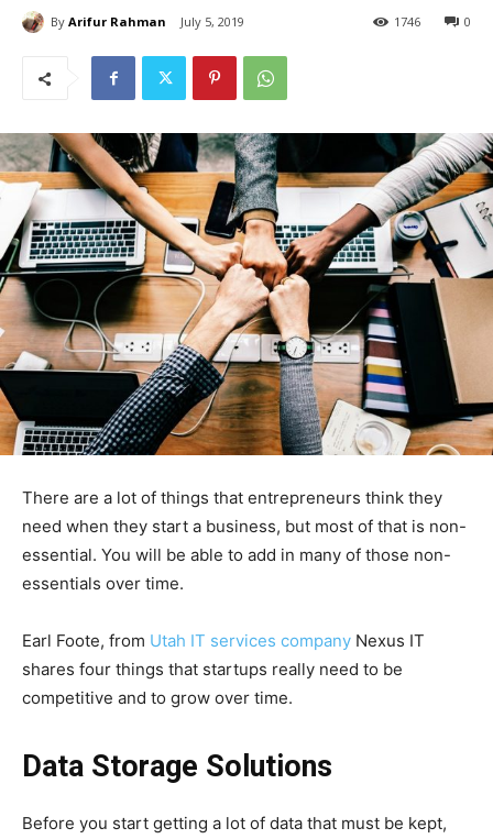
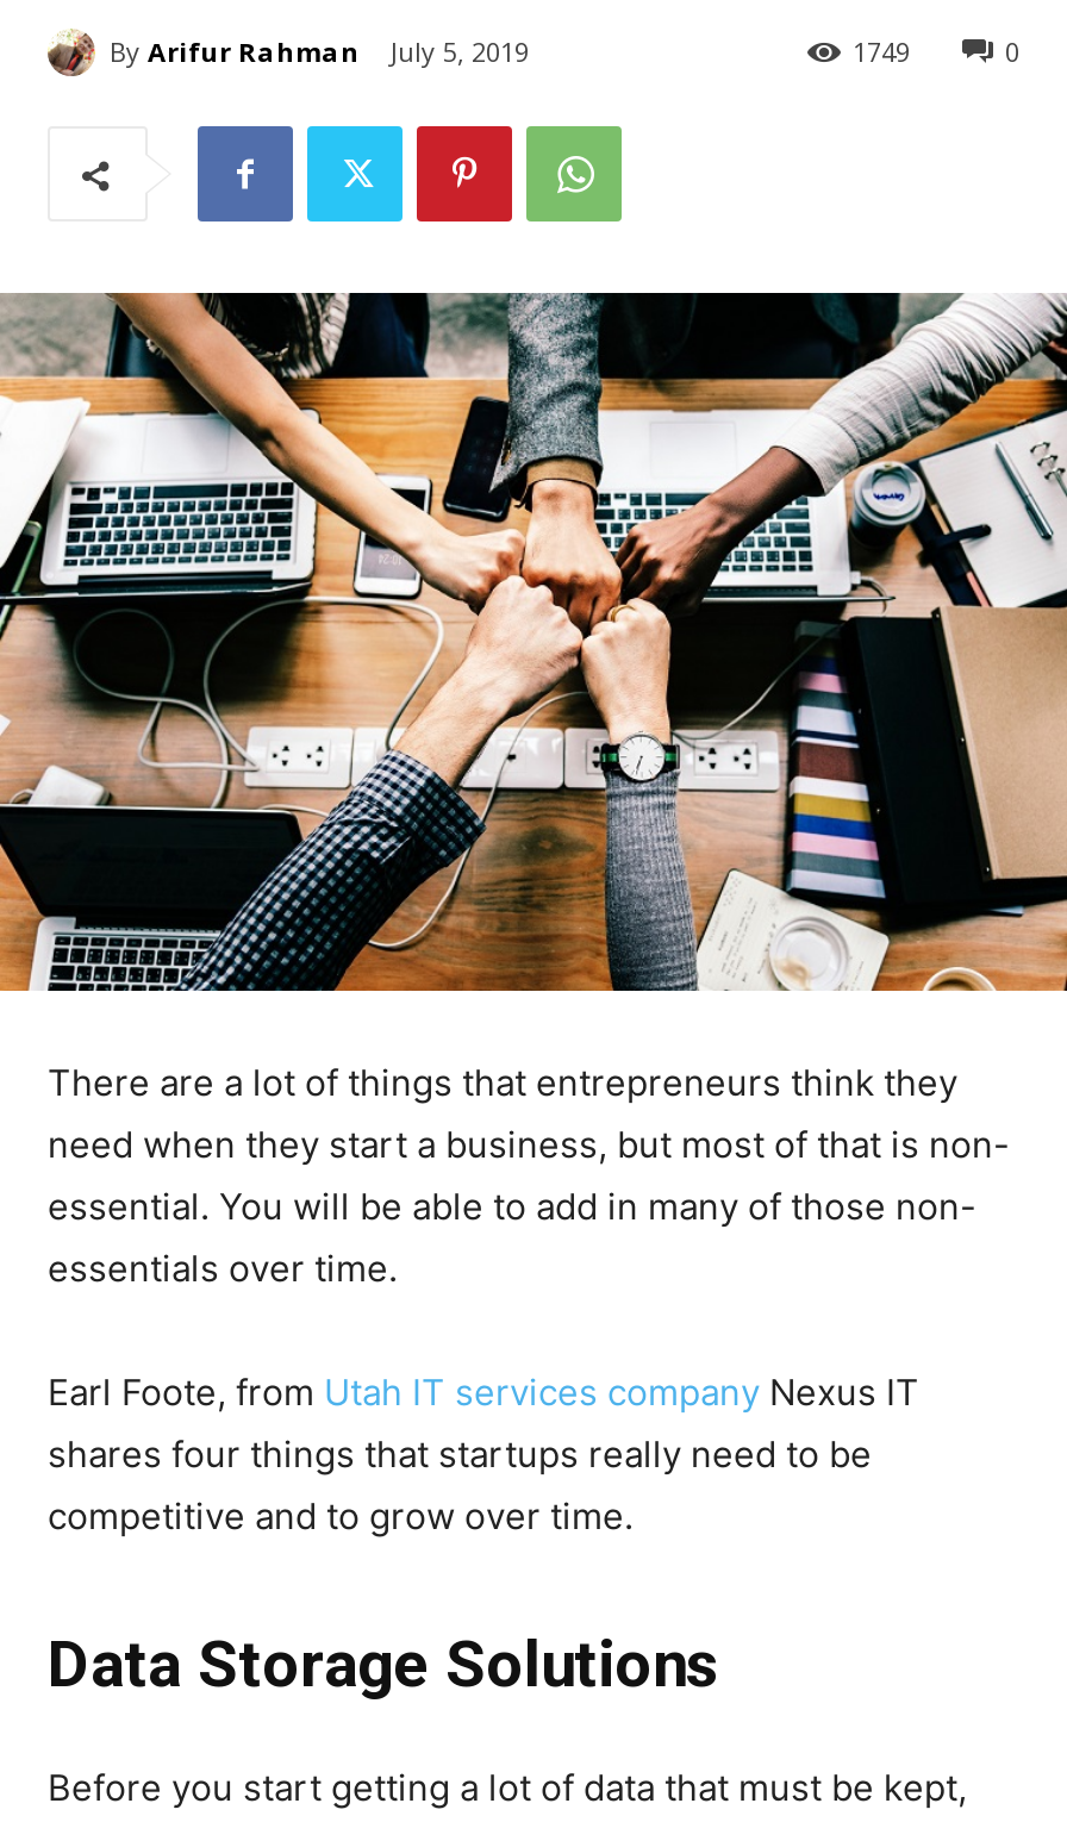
[394,13,420,30] 1746 -> [853,34,910,69] 1749

